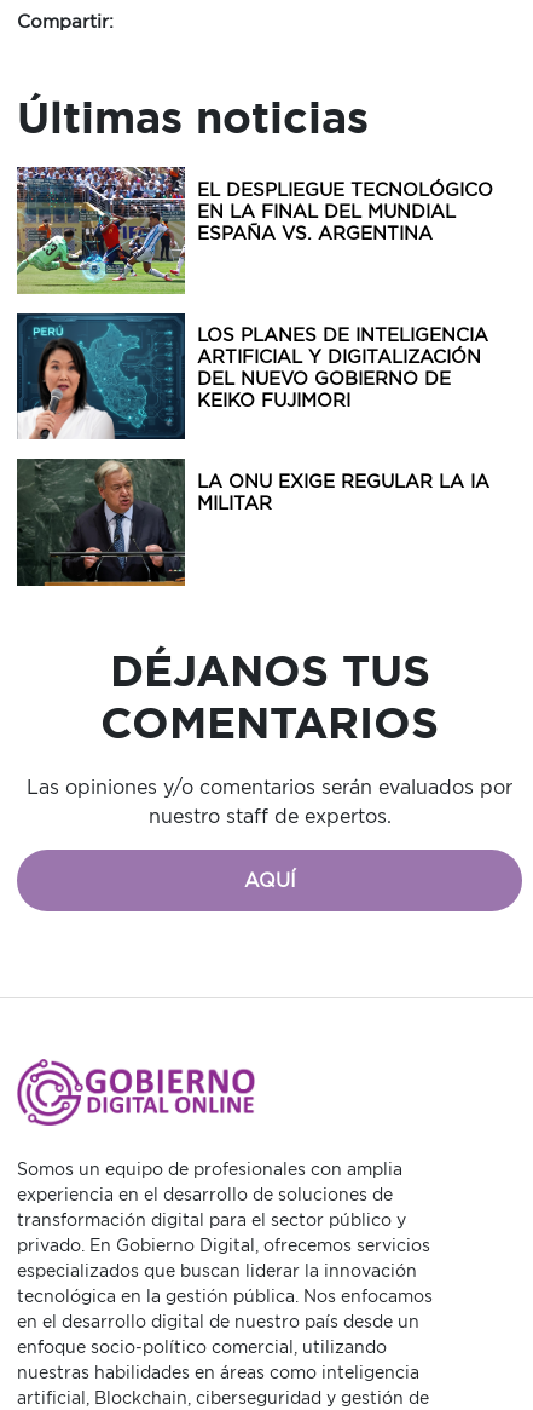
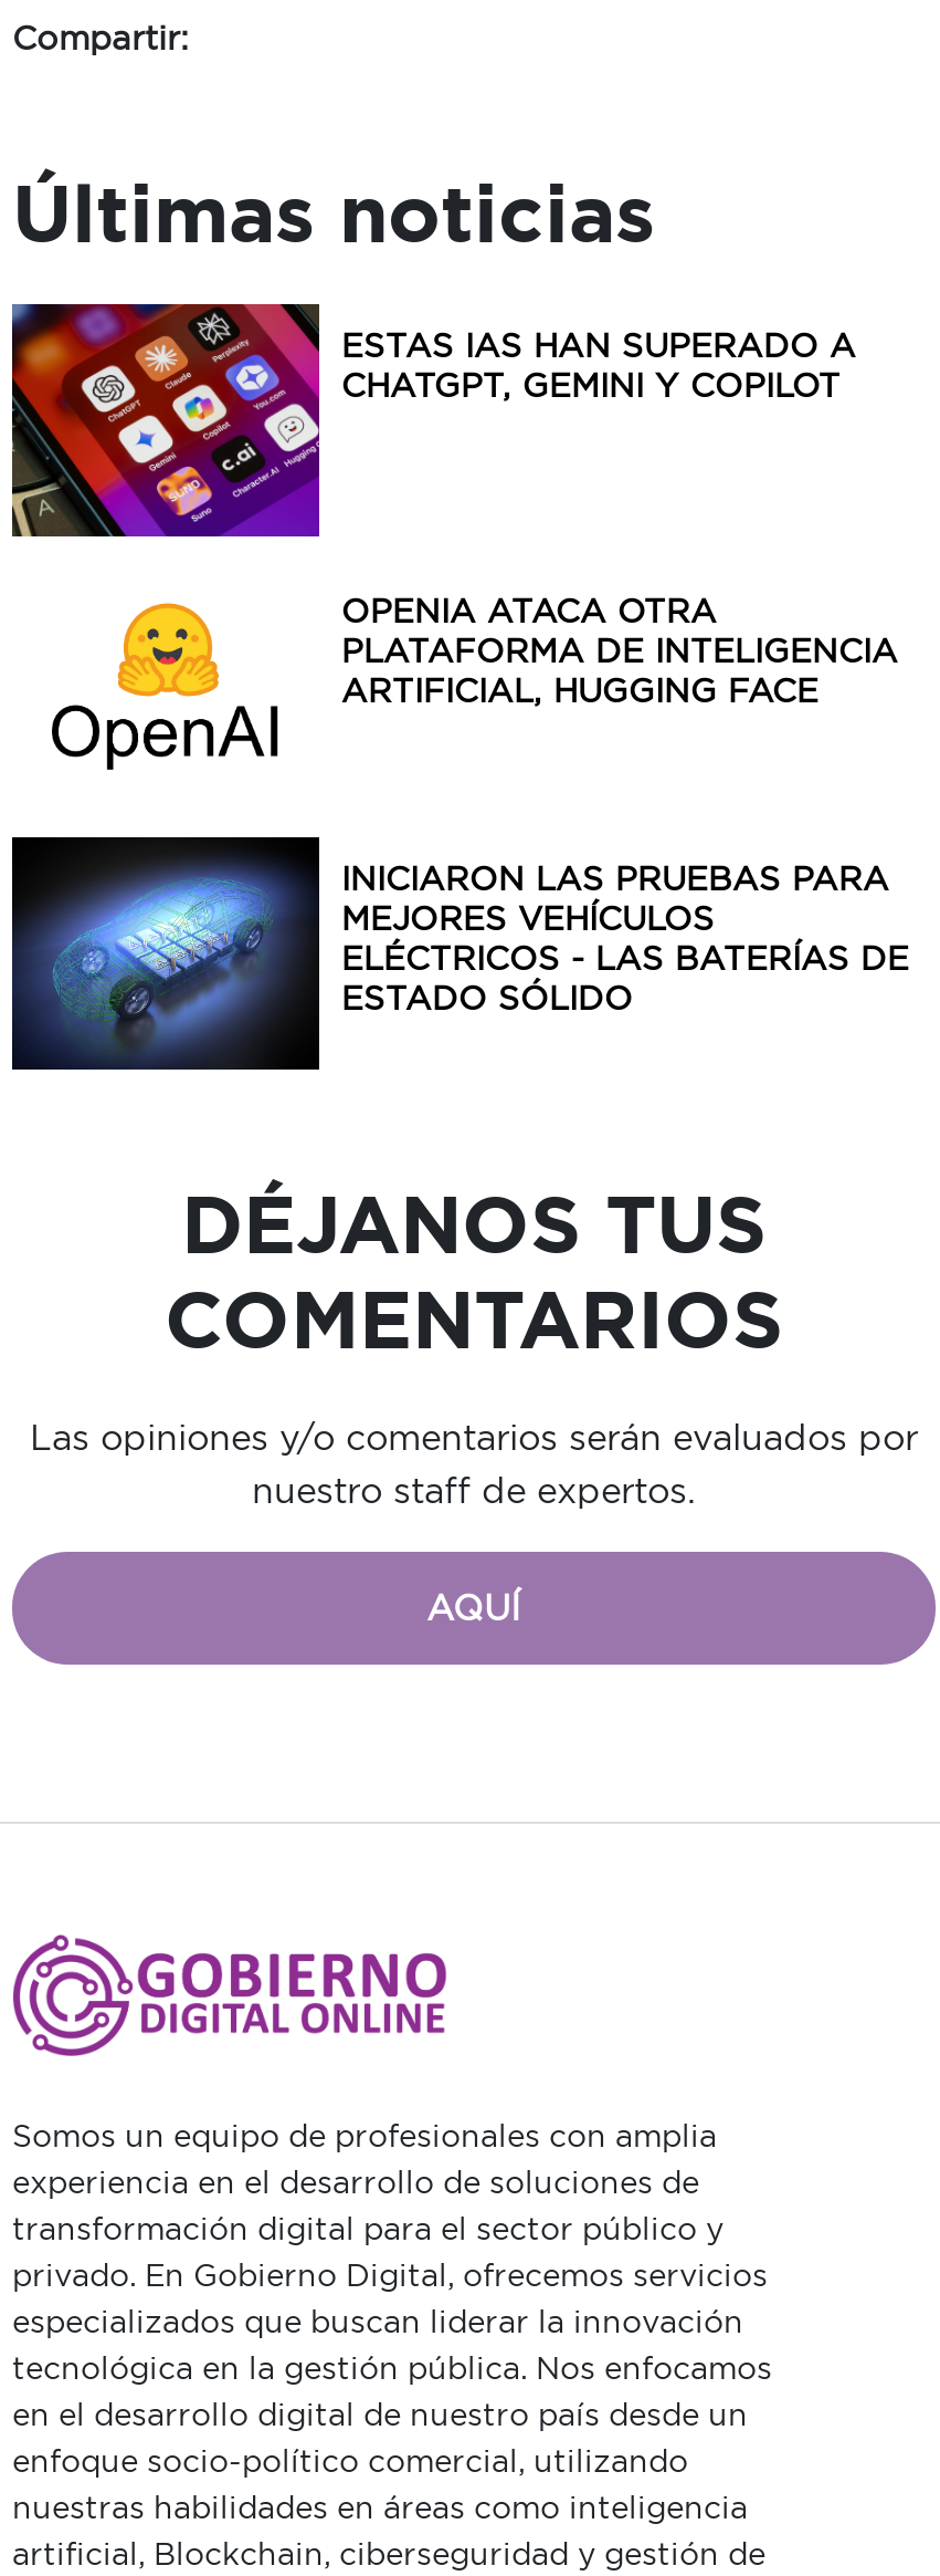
[16,166,493,295] [image] | EL DESPLIEGUE TECNOLÓGICO | EN LA FINAL DEL MUNDIAL | ESPAÑA VS. ARGENTINA -> [10,302,856,539] [image] | ESTAS IAS HAN SUPERADO A | CHATGPT, GEMINI Y COPILOT
[16,312,488,441] [image] | LOS PLANES DE INTELIGENCIA | ARTIFICIAL Y DIGITALIZACIÓN | DEL NUEVO GOBIERNO DE | KEIKO FUJIMORI -> [12,572,898,802] [image] | OPENIA ATACA OTRA | PLATAFORMA DE INTELIGENCIA | ARTIFICIAL, HUGGING FACE
[17,457,489,587] [image] | LA ONU EXIGE REGULAR LA IA | MILITAR -> [14,837,909,1072] [image] | INICIARON LAS PRUEBAS PARA | MEJORES VEHÍCULOS | ELÉCTRICOS - LAS BATERÍAS DE | ESTADO SÓLIDO

